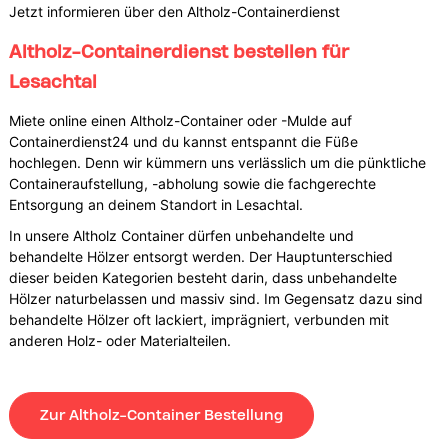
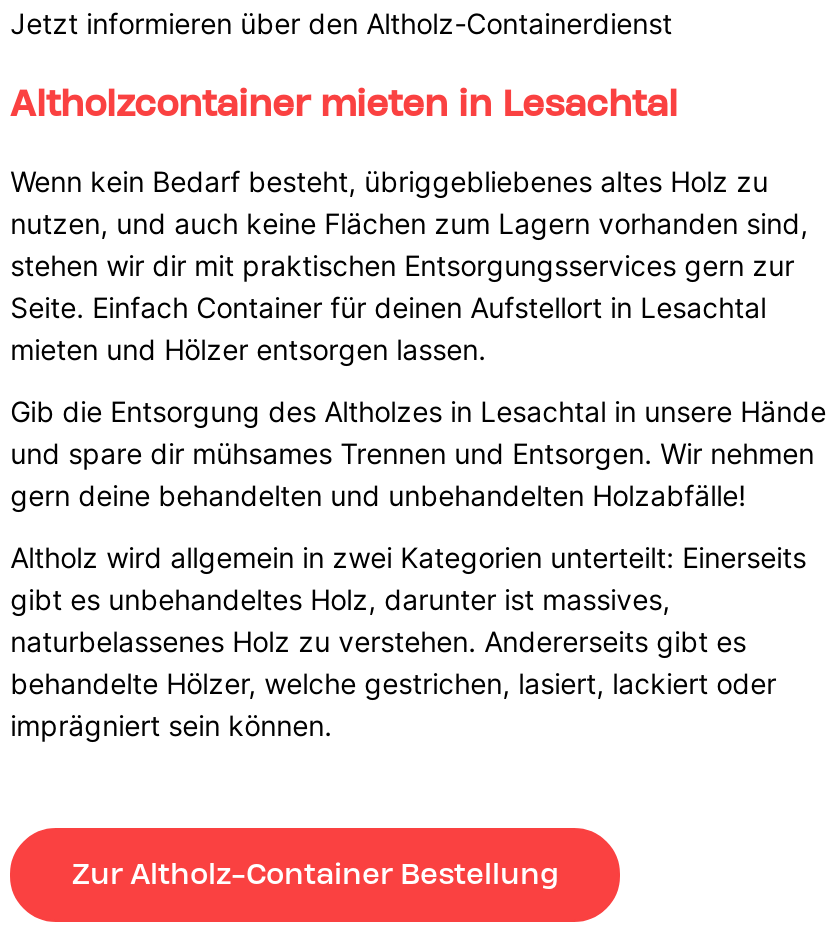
[9,40,426,349] Altholz-Containerdienst bestellen für | Lesachtal | Miete online einen Altholz-Container oder -Mulde auf | Containerdienst24 und du kannst entspannt die Füße | hochlegen. Denn wir kümmern uns verlässlich um die pünktliche | Containeraufstellung, -abholung sowie die fachgerechte | Entsorgung an deinem Standort in Lesachtal. | In unsere Altholz Container dürfen unbehandelte und | behandelte Hölzer entsorgt werden. Der Hauptunterschied | dieser beiden Kategorien besteht darin, dass unbehandelte | Hölzer naturbelassen und massiv sind. Im Gegensatz dazu sind | behandelte Hölzer oft lackiert, imprägniert, verbunden mit | anderen Holz- oder Materialteilen. -> [10,80,826,742] Altholzcontainer mieten in Lesachtal | Wenn kein Bedarf besteht, übriggebliebenes altes Holz zu | nutzen, und auch keine Flächen zum Lagern vorhanden sind, | stehen wir dir mit praktischen Entsorgungsservices gern zur | Seite. Einfach Container für deinen Aufstellort in Lesachtal | mieten und Hölzer entsorgen lassen. | Gib die Entsorgung des Altholzes in Lesachtal in unsere Hände | und spare dir mühsames Trennen und Entsorgen. Wir nehmen | gern deine behandelten und unbehandelten Holzabfälle! | Altholz wird allgemein in zwei Kategorien unterteilt: Einerseits | gibt es unbehandeltes Holz, darunter ist massives, | naturbelassenes Holz zu verstehen. Andererseits gibt es | behandelte Hölzer, welche gestrichen, lasiert, lackiert oder | imprägniert sein können.

